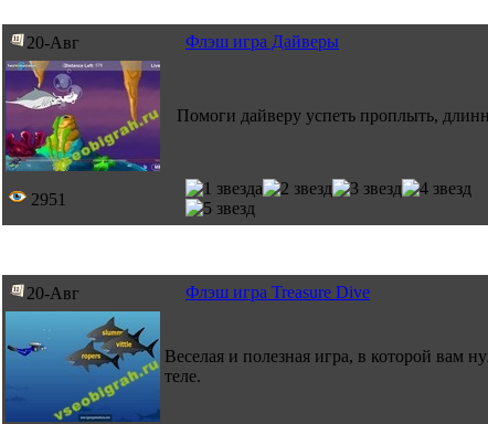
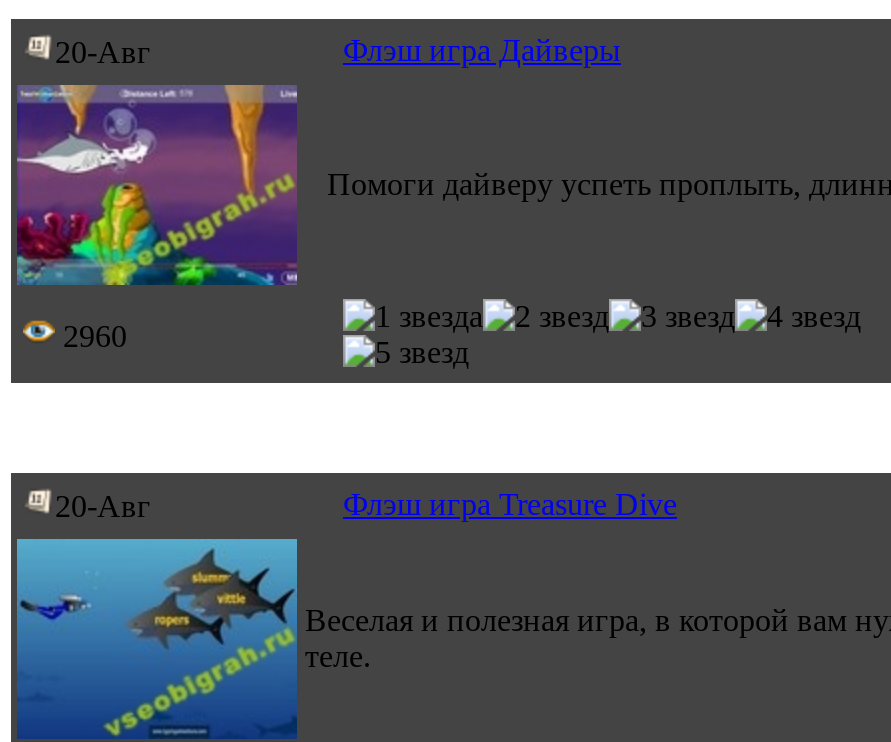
[26,190,66,208] 2951 -> [55,318,127,352] 2960

